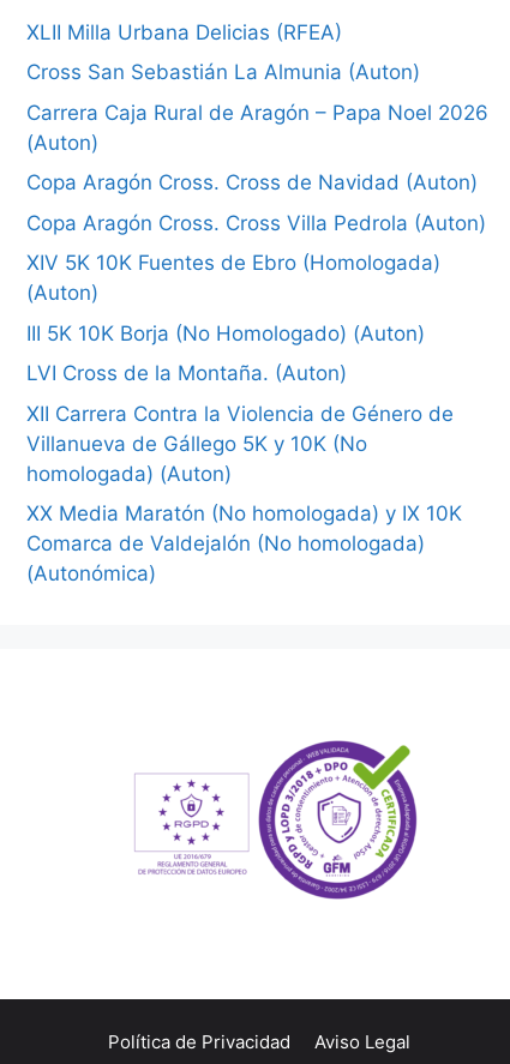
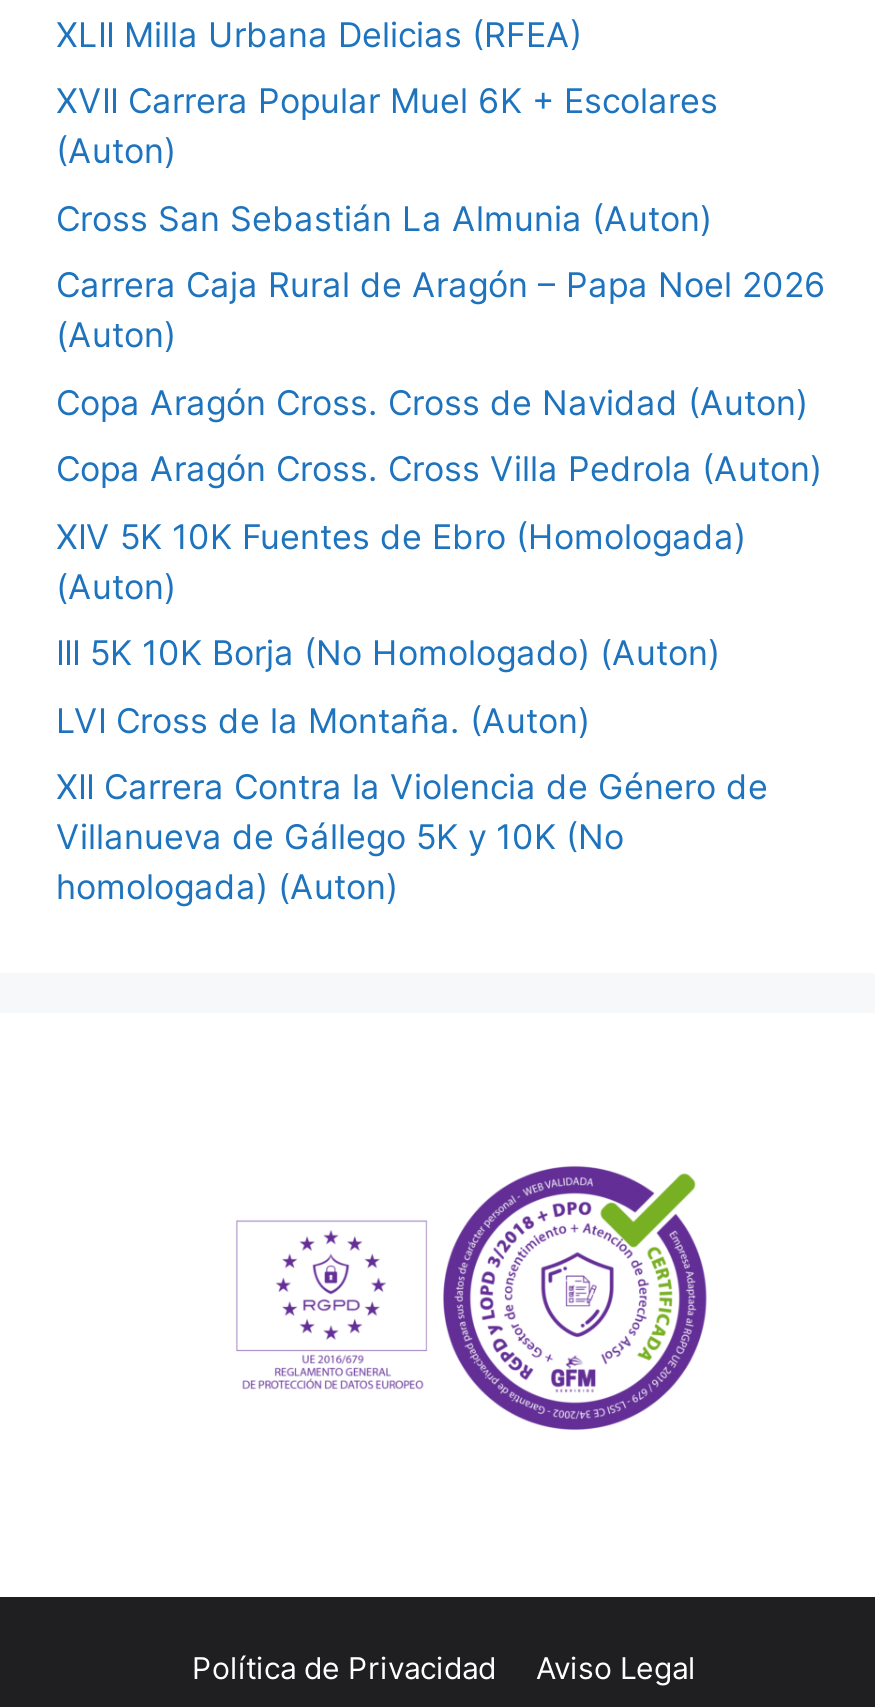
none -> [56,81,718,171] XVII Carrera Popular Muel 6K + Escolares | (Auton)
moved [26,60,488,485] -> [56,198,826,907]: Cross San Sebastián La Almunia (Auton) | Carrera Caja Rural de Aragón – Papa Noel 2026 | (Auton) | ... | Villanueva de Gállego 5K y 10K (No | homologada) (Auton)
[26,501,462,585] XX Media Maratón (No homologada) y IX 10K | Comarca de Valdejalón (No homologada) | (Autonómica) -> none

